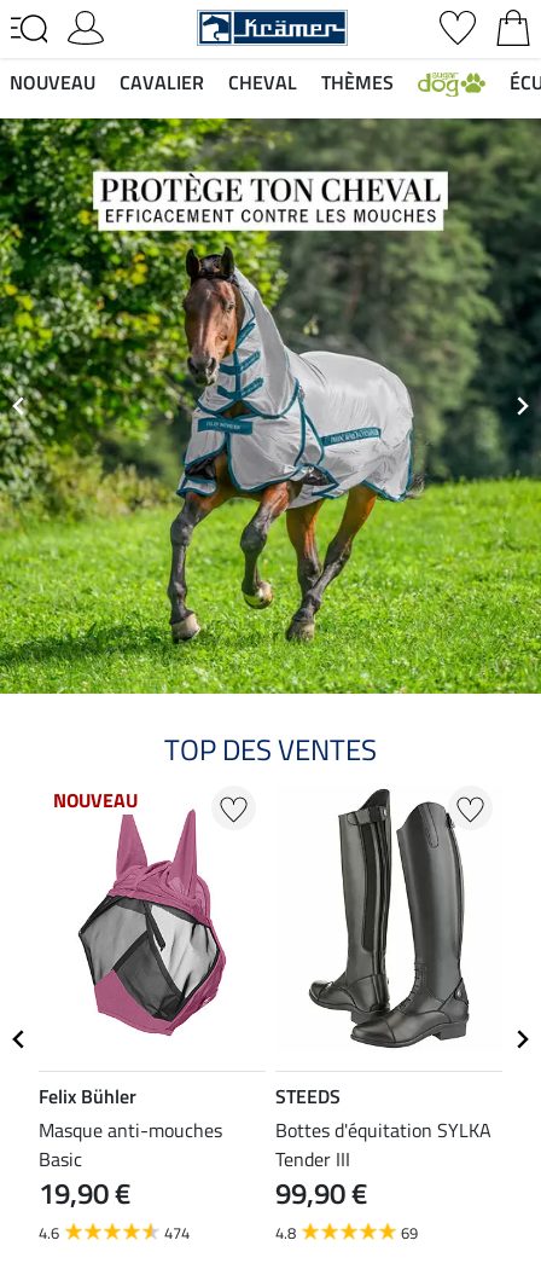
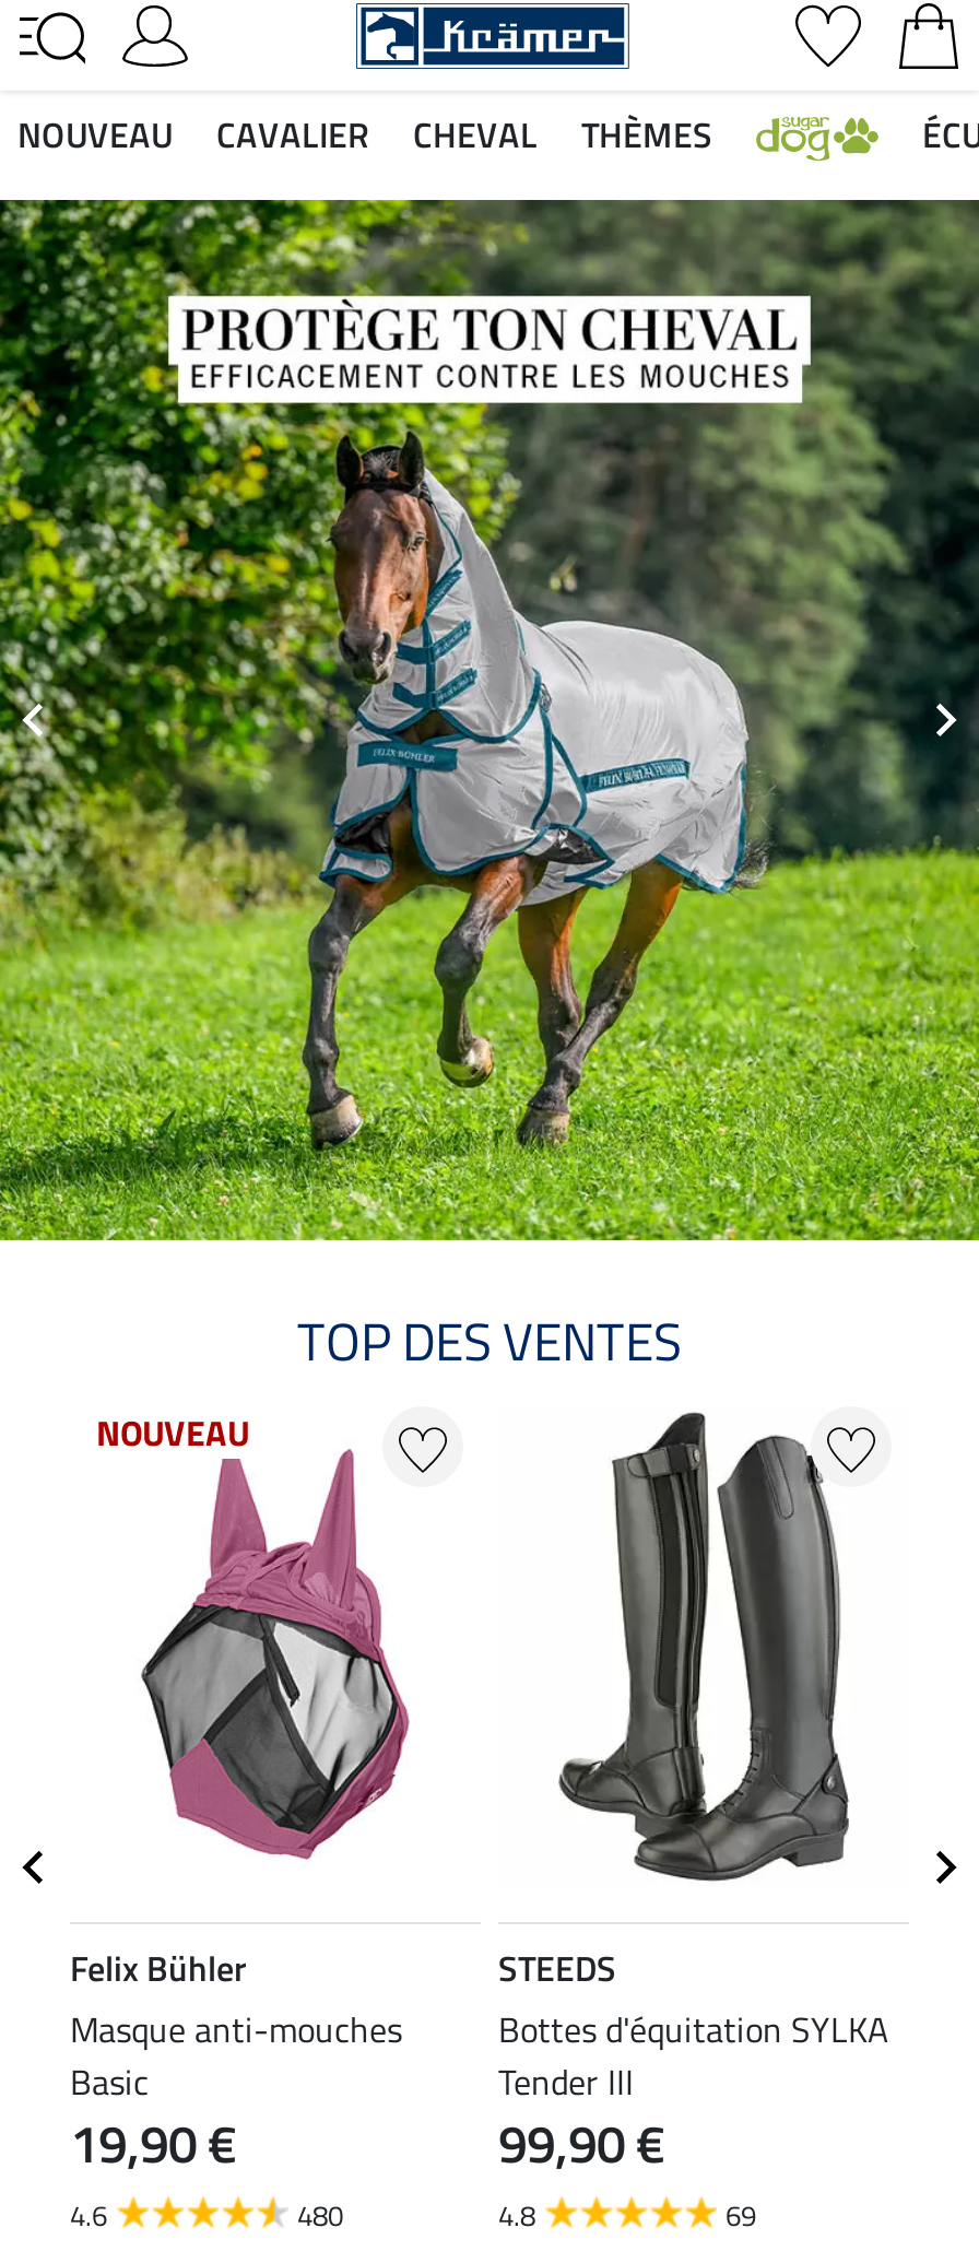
[164,1220,190,1244] 474 -> [297,2193,343,2236] 480

